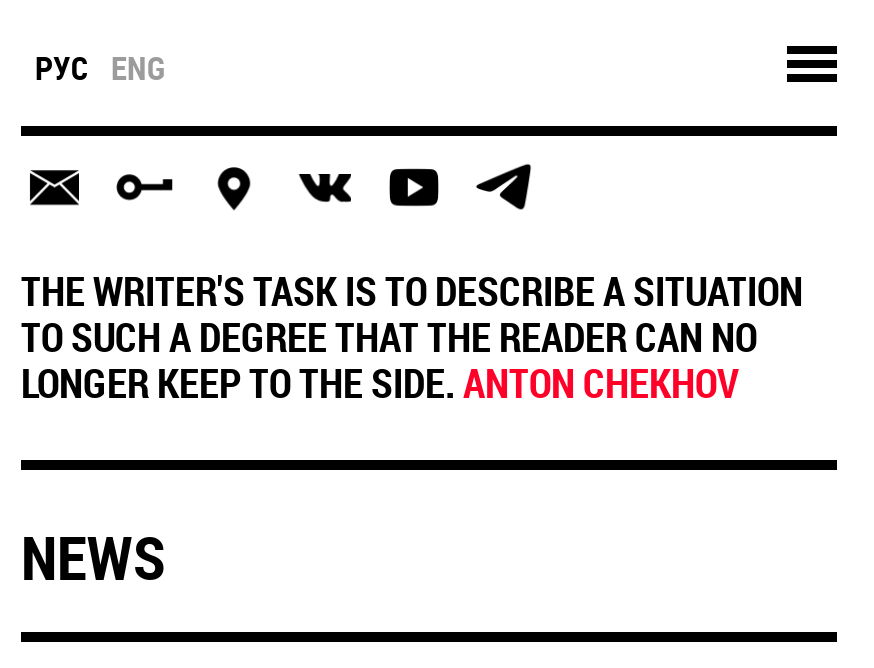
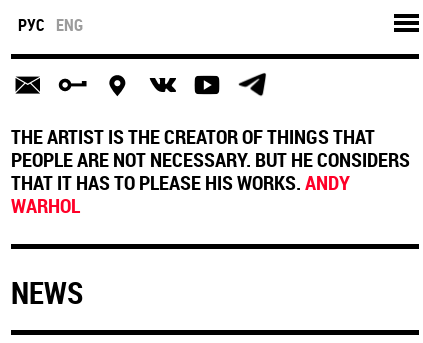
[21,264,803,410] THE WRITER'S TASK IS TO DESCRIBE A SITUATION | TO SUCH A DEGREE THAT THE READER CAN NO | LONGER KEEP TO THE SIDE. ANTON CHEKHOV -> [11,123,410,219] THE ARTIST IS THE CREATOR OF THINGS THAT | PEOPLE ARE NOT NECESSARY. BUT HE CONSIDERS | THAT IT HAS TO PLEASE HIS WORKS. ANDY | WARHOL

